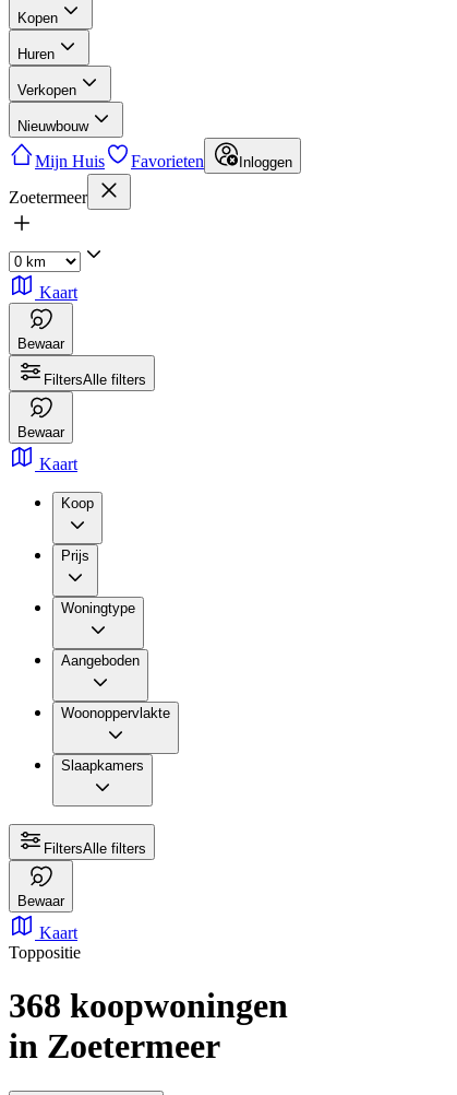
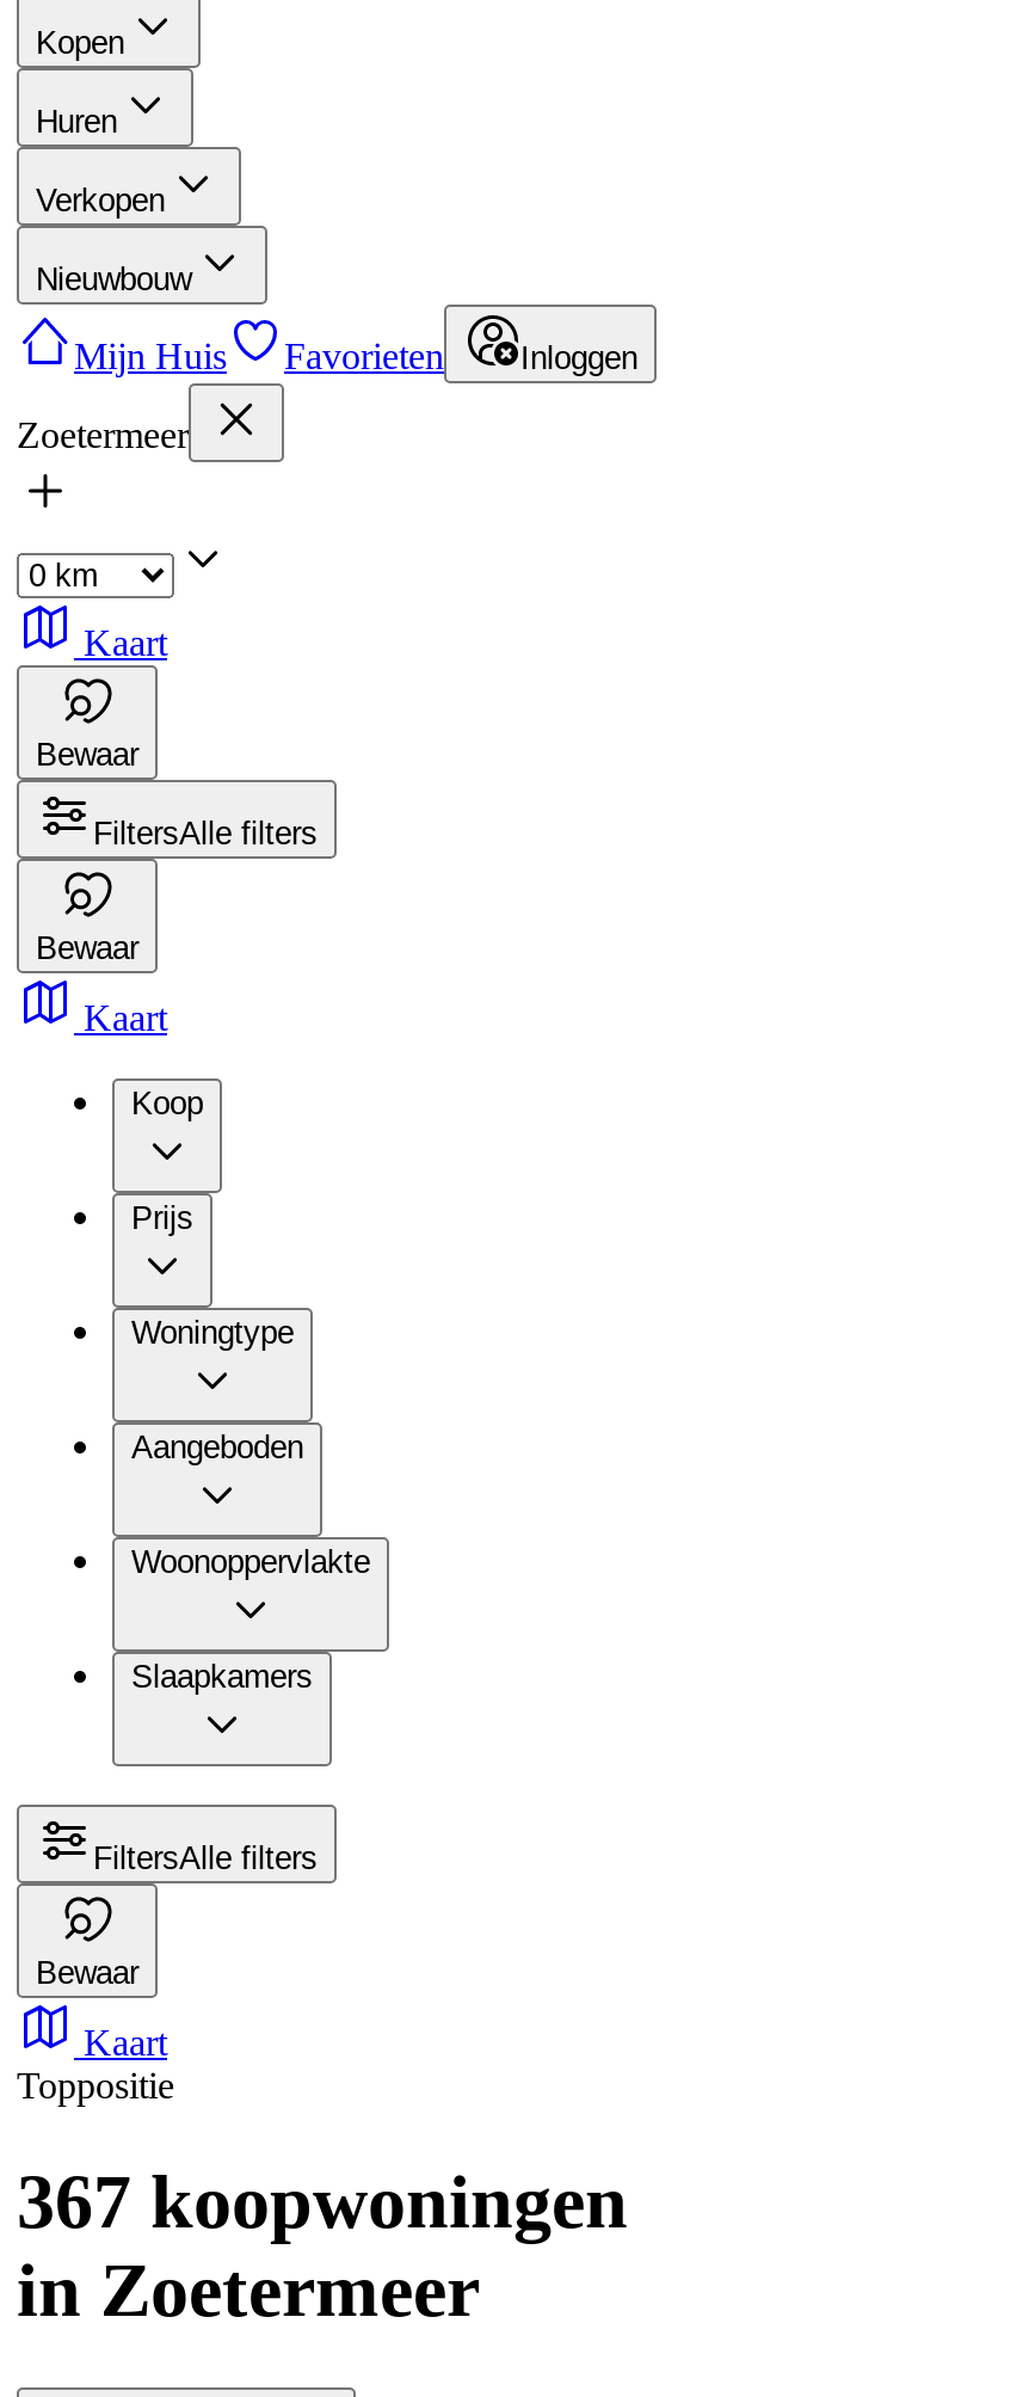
[9,986,288,1025] 368 koopwoningen -> [17,2159,628,2245] 367 koopwoningen

